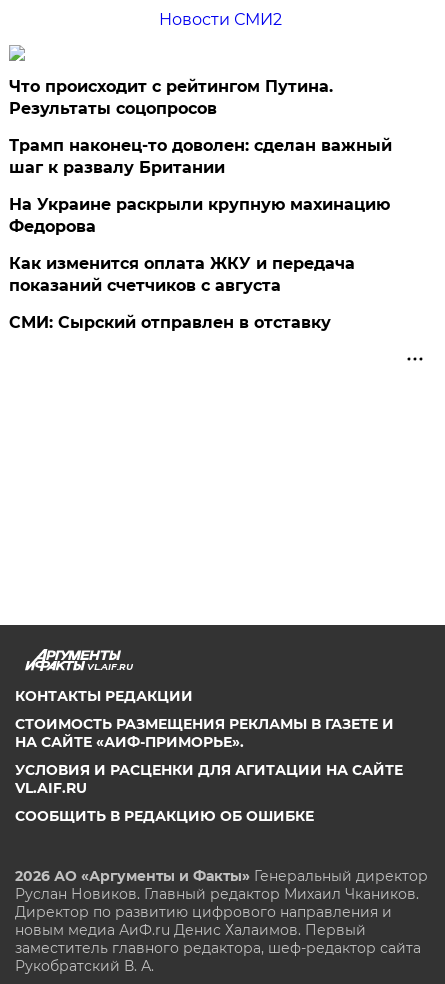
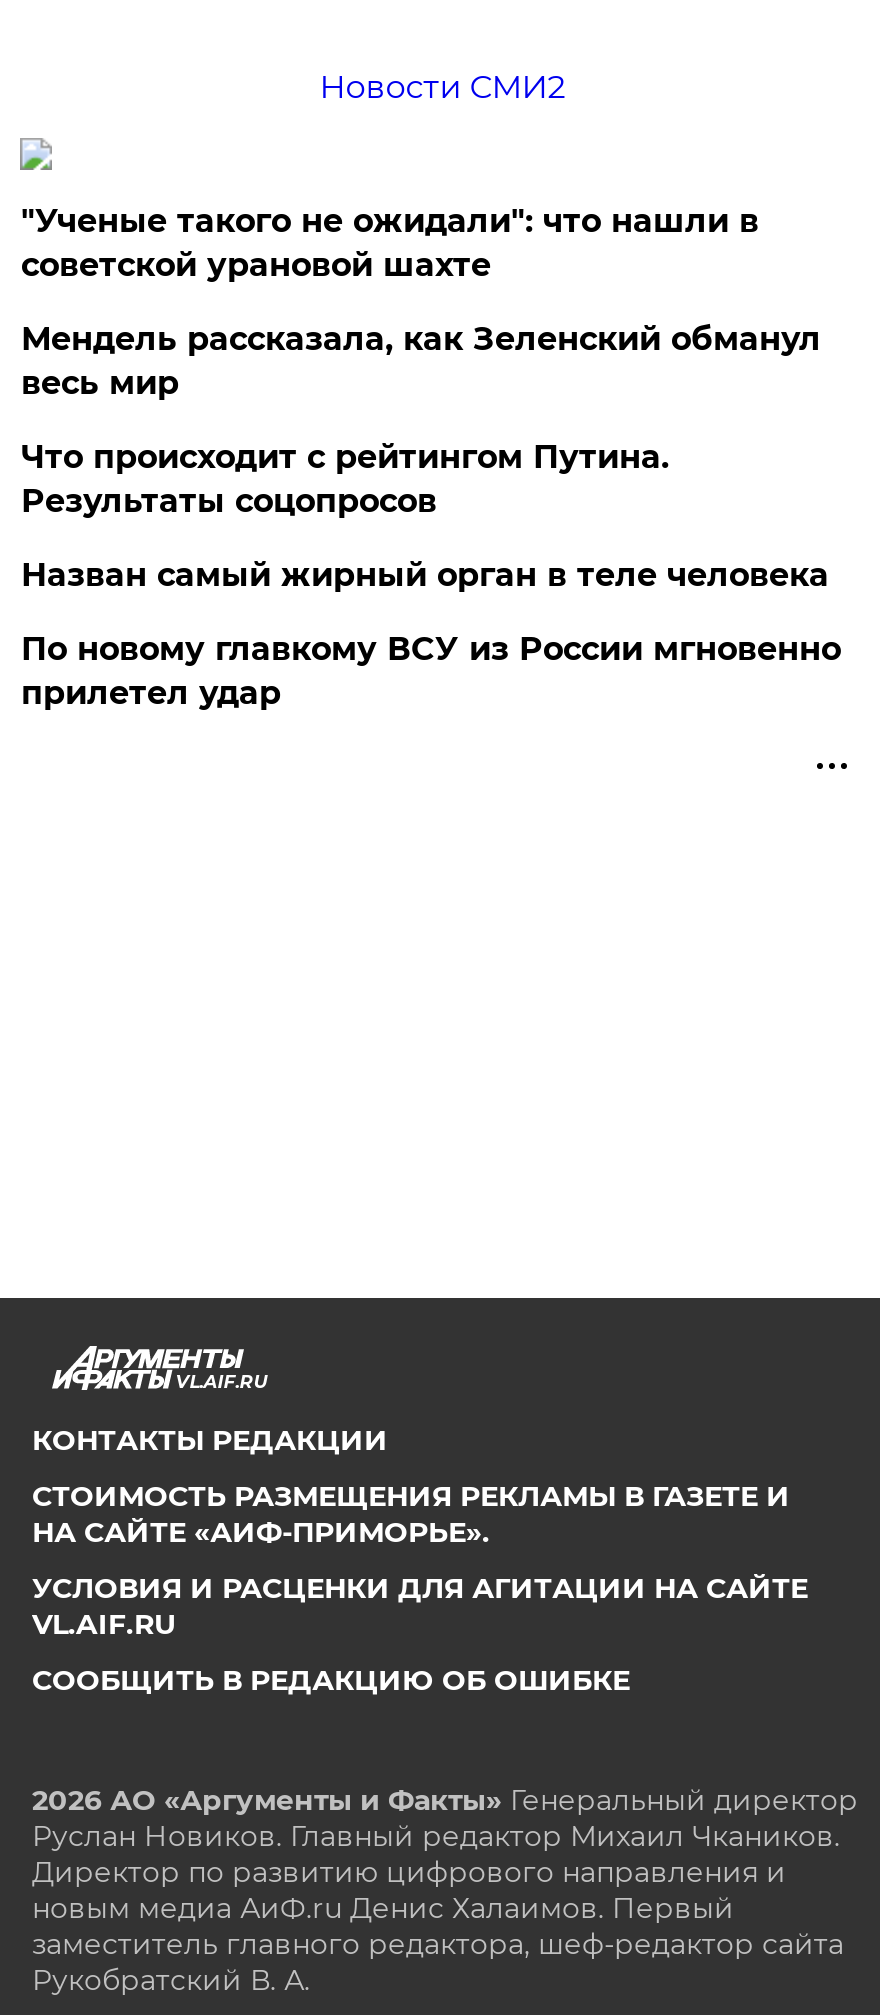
none -> [21,202,821,402] "Ученые такого не ожидали": что нашли в | советской урановой шахте | Мендель рассказала, как Зеленский обманул | весь мир
moved [9,77,333,118] -> [21,438,669,520]: Что происходит с рейтингом Путина. | Результаты соцопросов
[9,136,392,332] Трамп наконец-то доволен: сделан важный | шаг к развалу Британии | На Украине раскрыли крупную махинацию | Федорова | Как изменится оплата ЖКУ и передача | показаний счетчиков с августа | СМИ: Сырский отправлен в отставку -> [21,556,841,712] Назван самый жирный орган в теле человека | По новому главкому ВСУ из России мгновенно | прилетел удар

